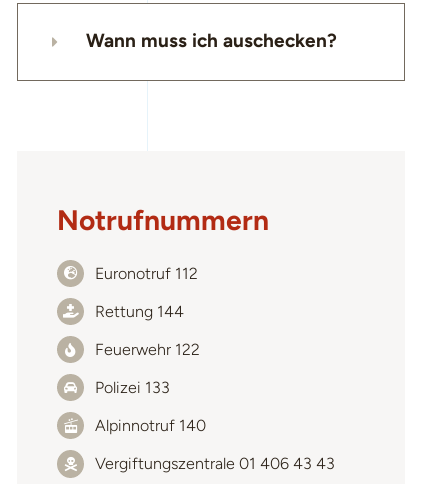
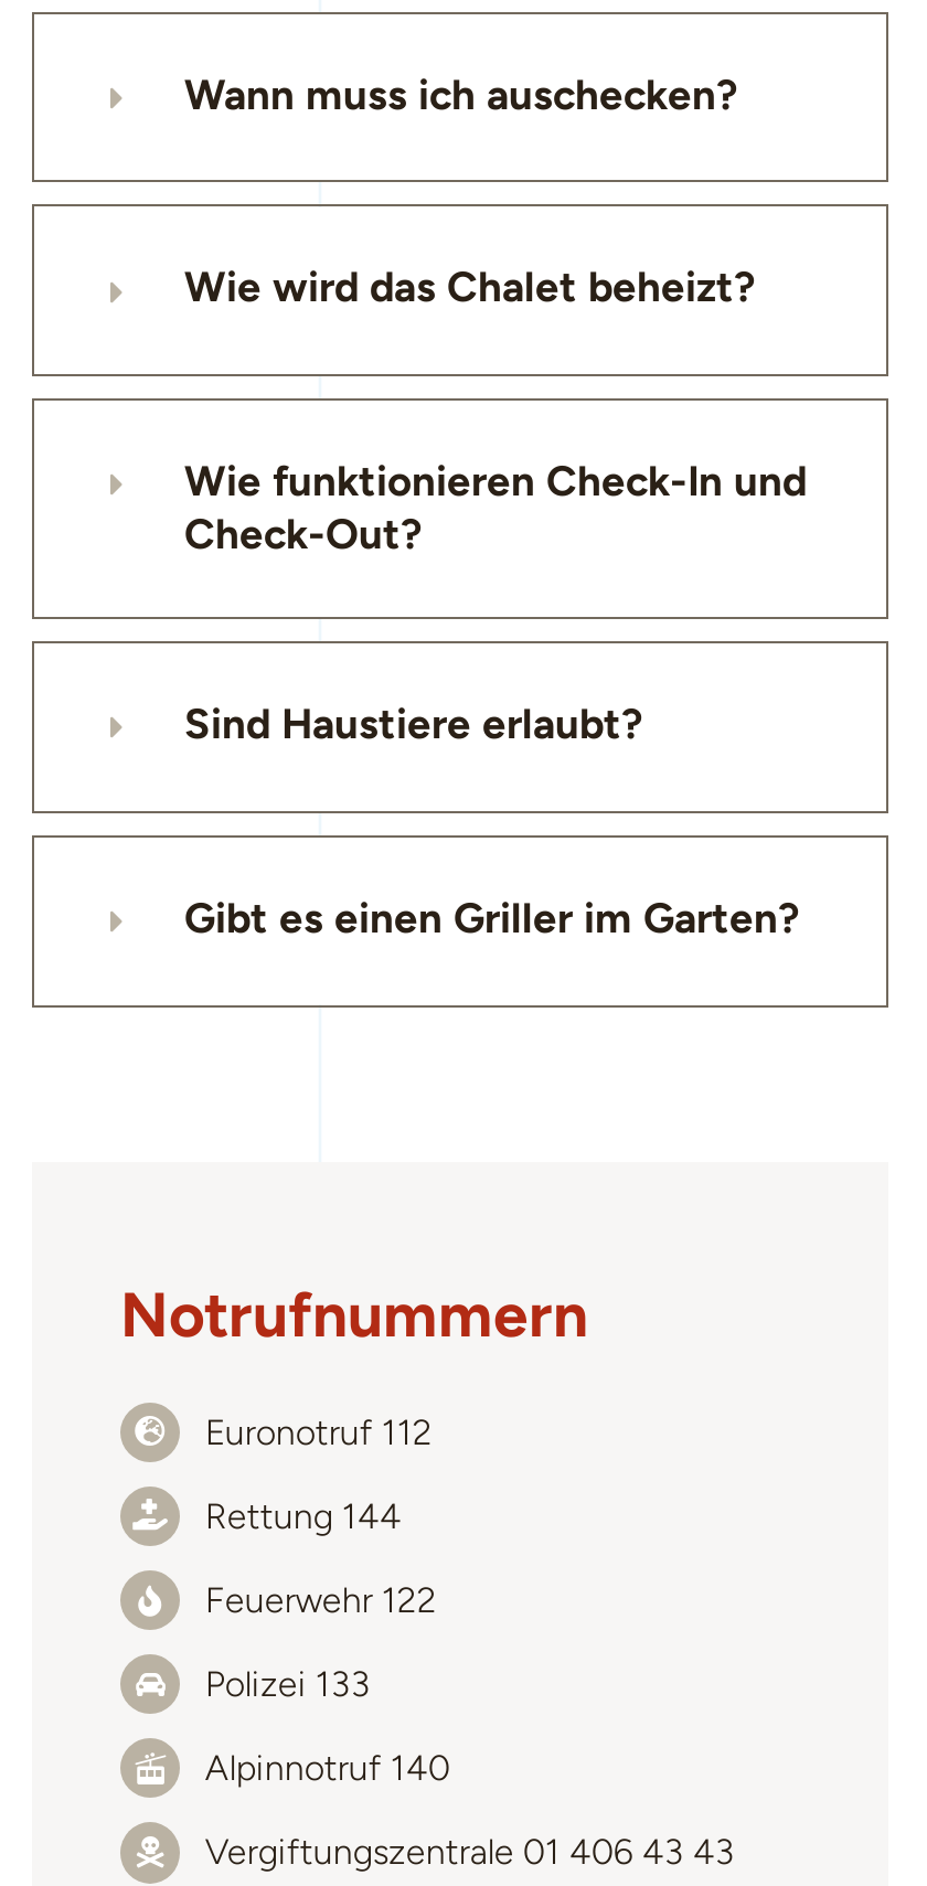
none -> [30,396,891,621] [image] | Wie funktionieren Check-In und | Check-Out?
none -> [184,263,756,313] Wie wird das Chalet beheizt?
none -> [184,699,643,750] Sind Haustiere erlaubt?
none -> [184,893,800,944] Gibt es einen Griller im Garten?

